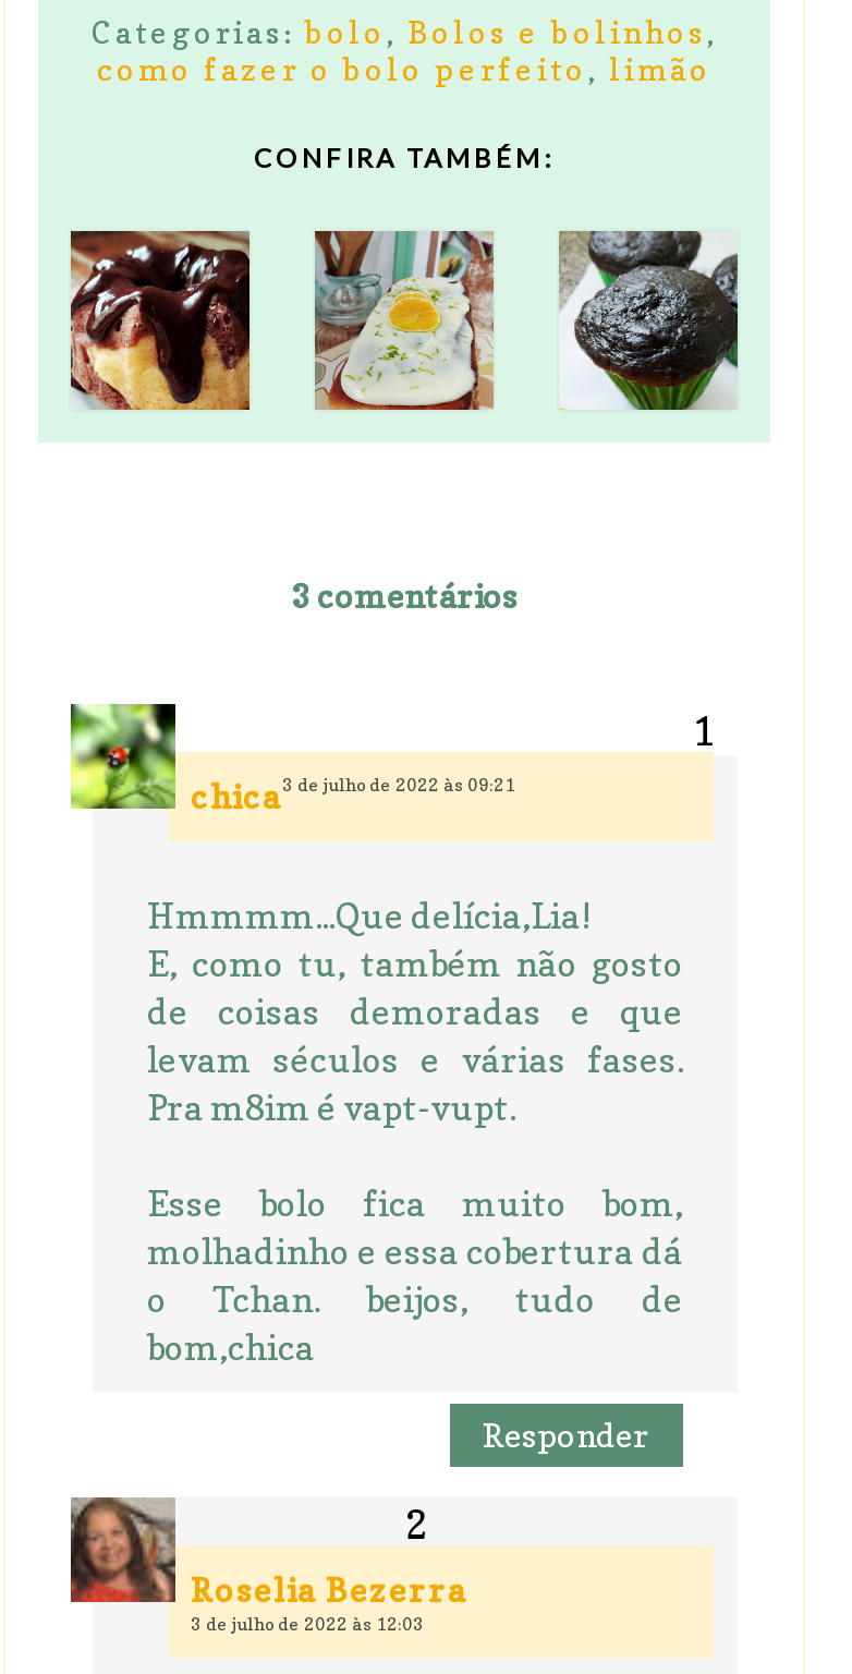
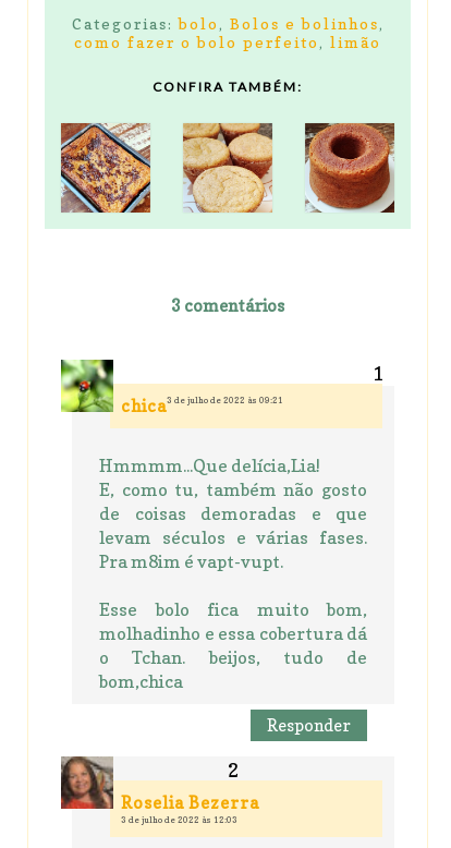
[69,229,252,412] [image] -> [60,122,151,214] [image]
[313,229,496,412] [image] -> [182,122,272,214] [image]
[559,229,740,412] [image] -> [304,122,395,214] [image]

